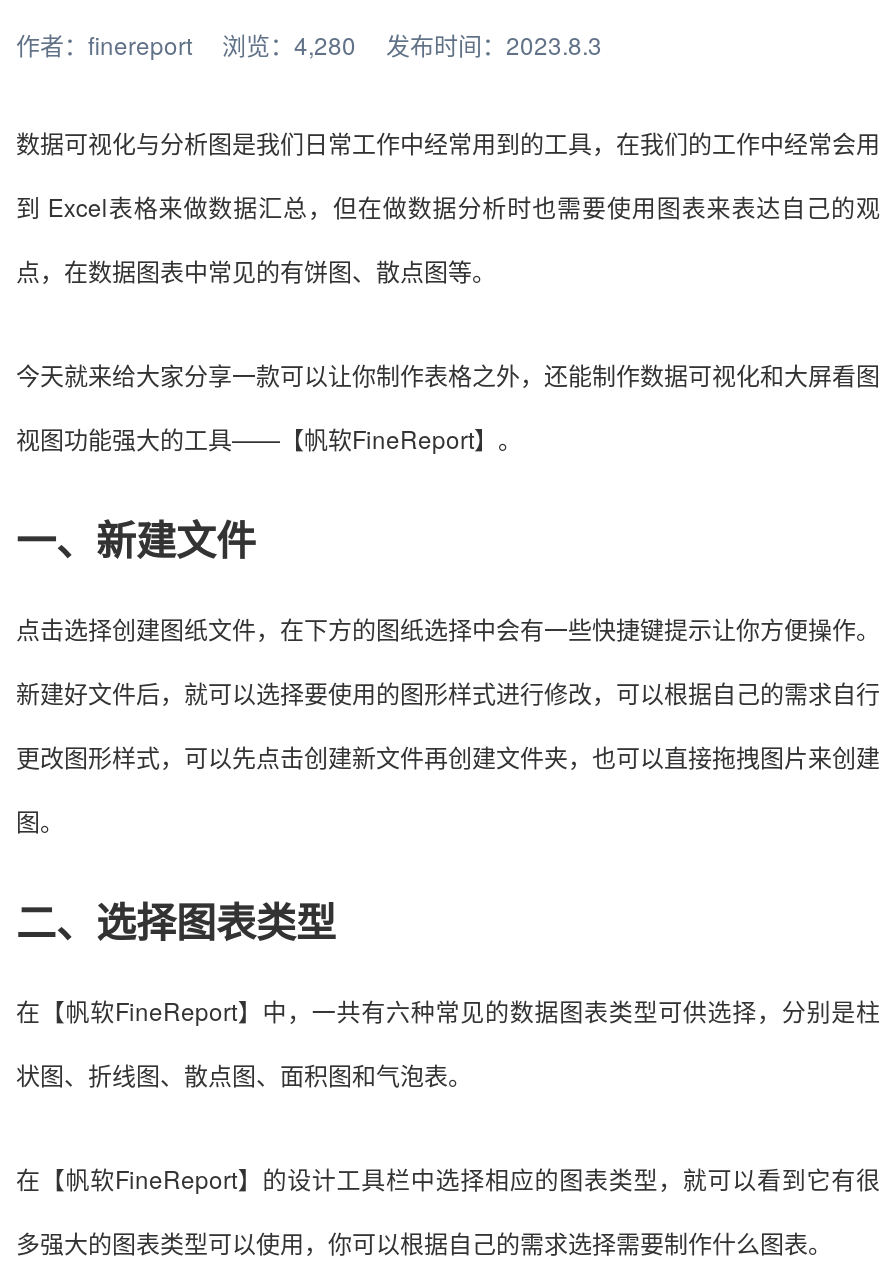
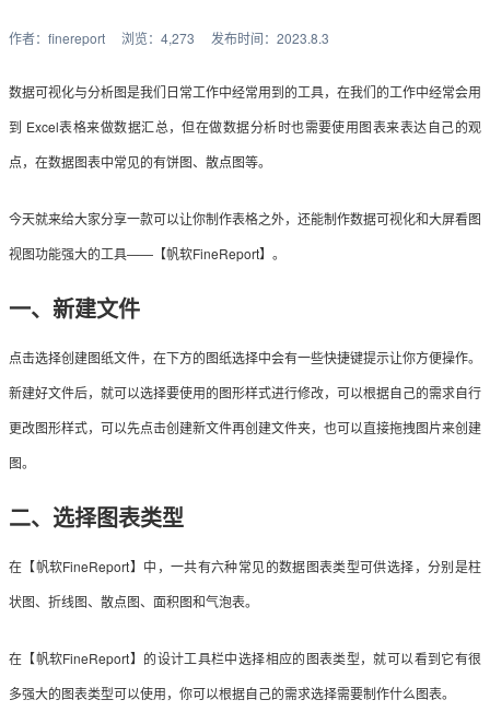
[16,27,602,61] 作者：finereport 浏览：4,280 发布时间：2023.8.3 -> [9,28,329,47] 作者：finereport 浏览：4,273 发布时间：2023.8.3

